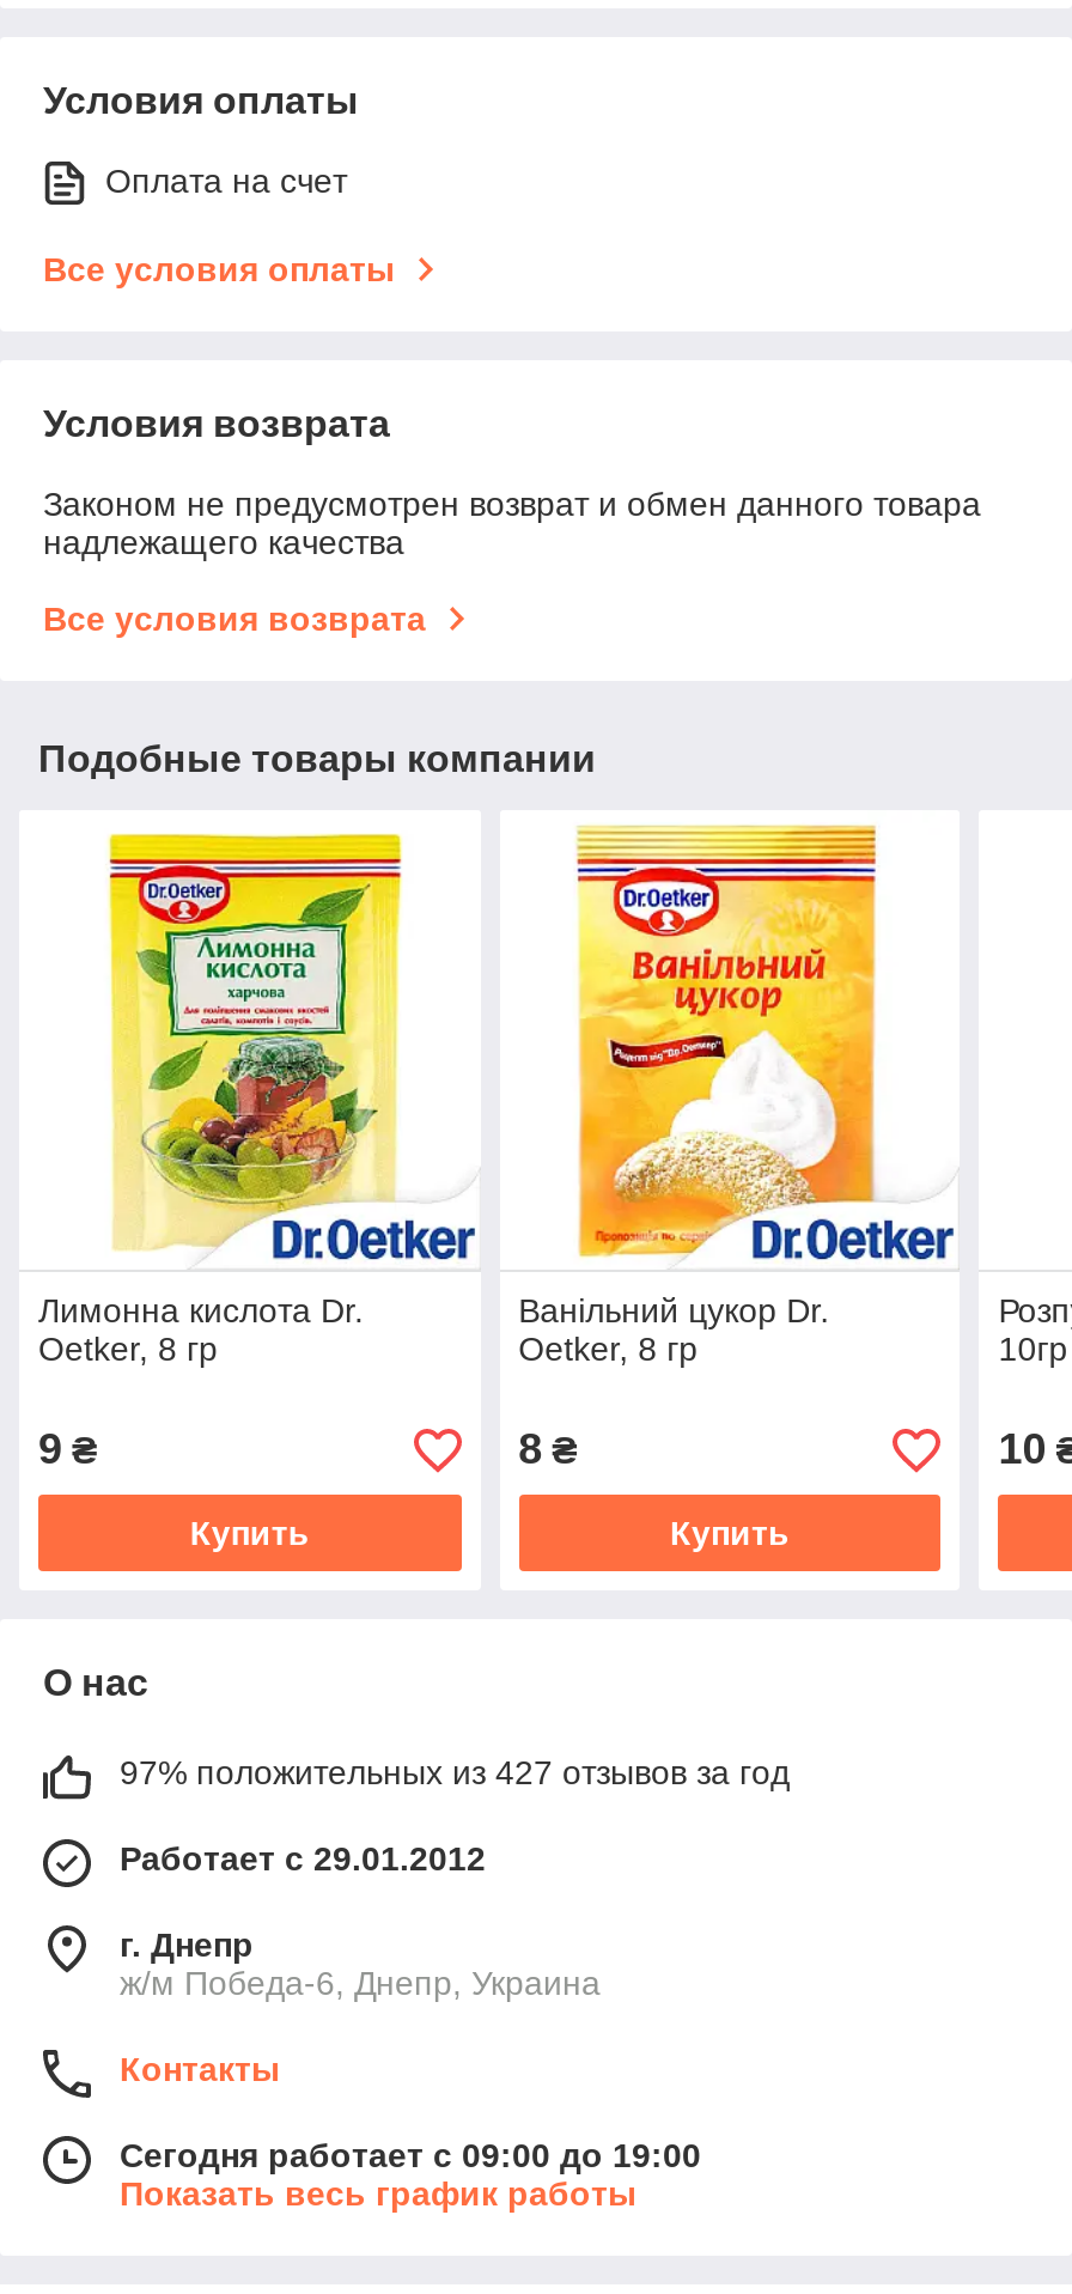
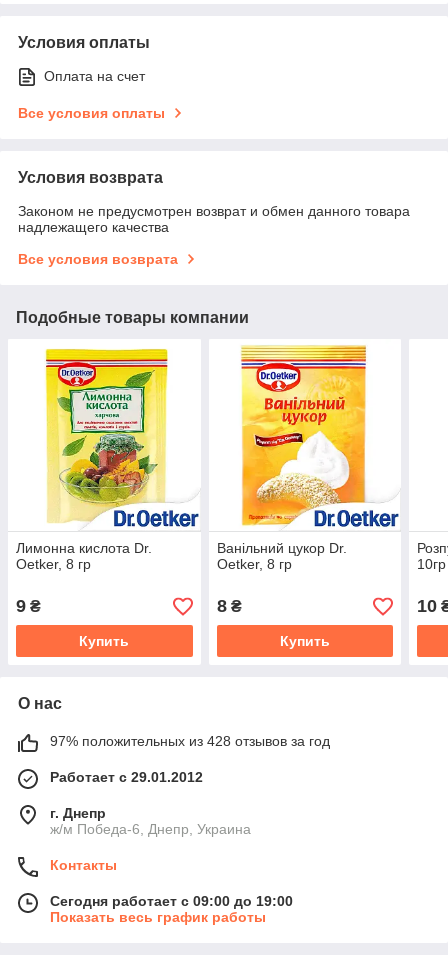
[120,1754,790,1792] 97% положительных из 427 отзывов за год -> [50,733,330,749] 97% положительных из 428 отзывов за год

